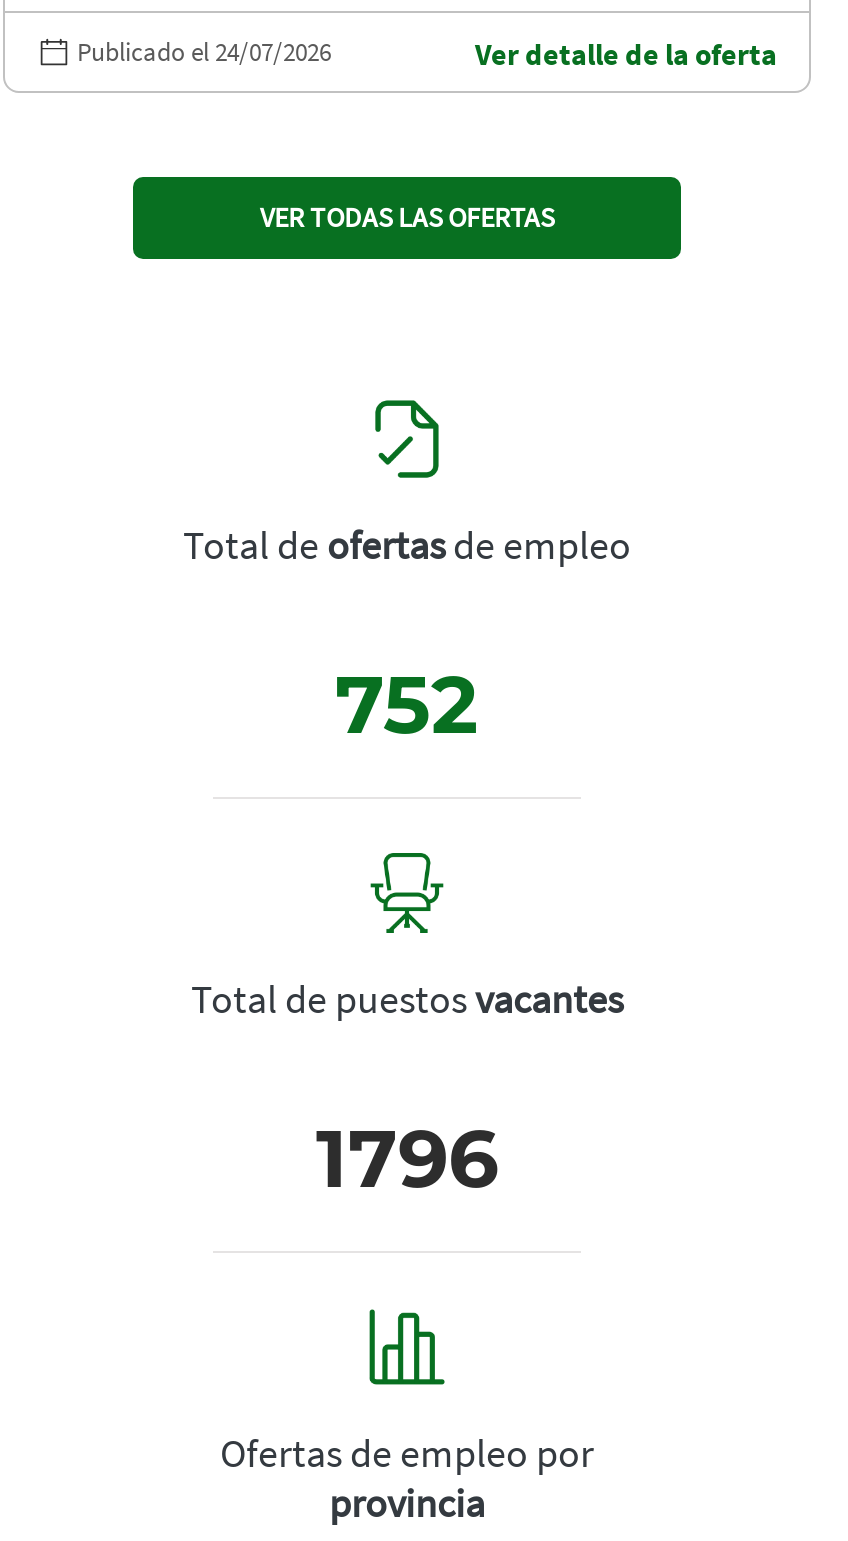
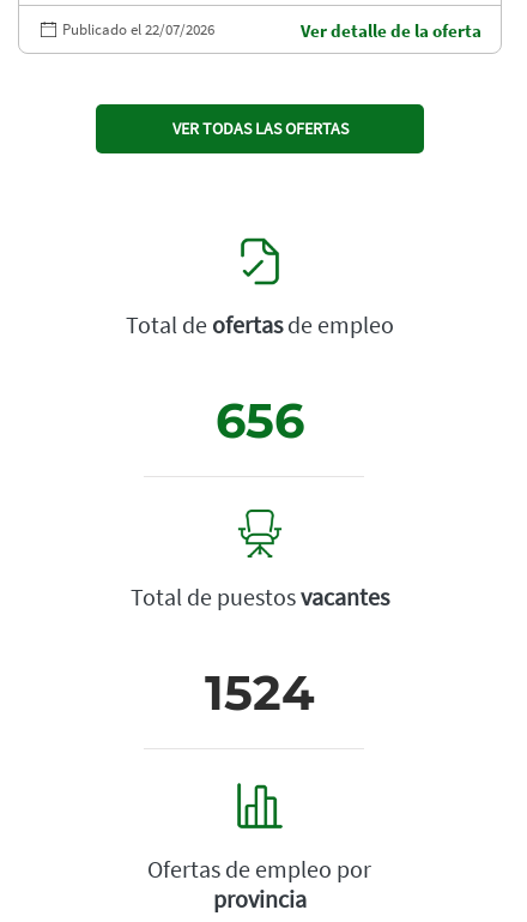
[77,35,331,69] Publicado el 24/07/2026 -> [62,19,214,39] Publicado el 22/07/2026
[335,655,479,753] 752 -> [216,390,304,449] 656
[316,1109,498,1207] 1796 -> [205,663,315,721] 1524

